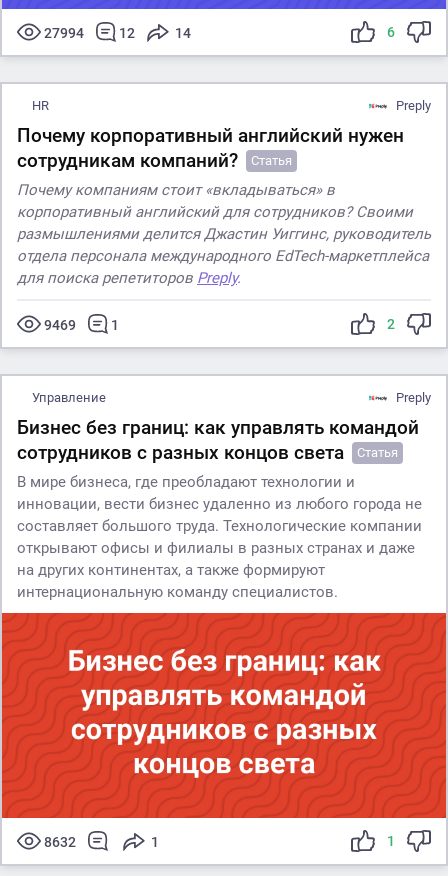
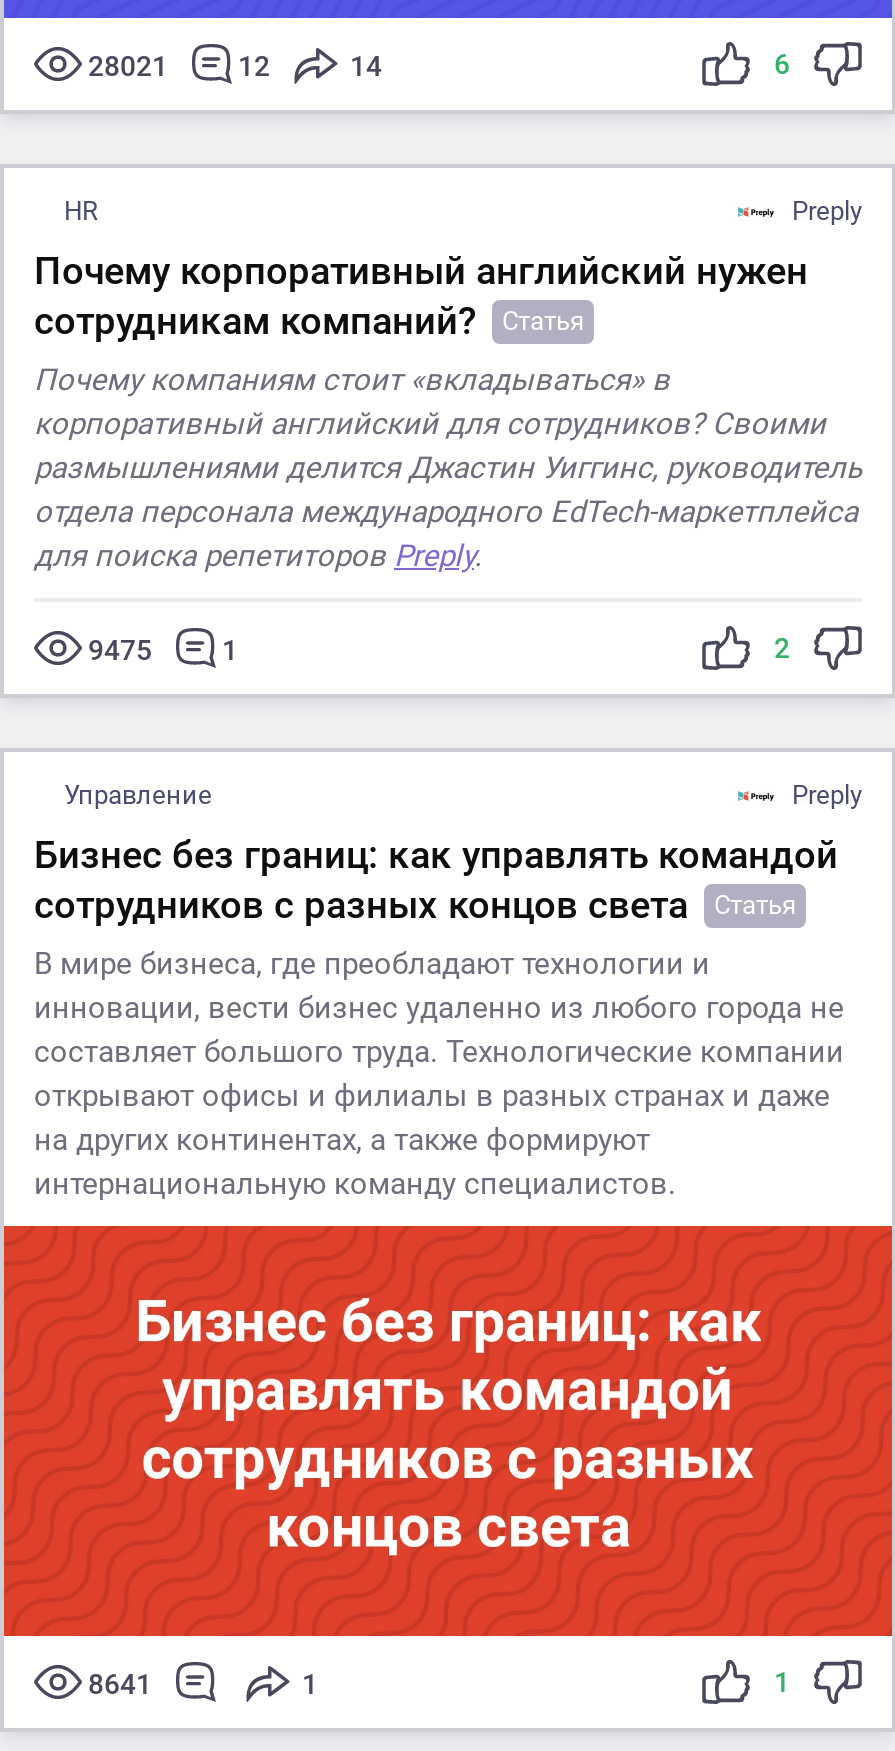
[44,25,84,41] 27994 -> [88,50,168,82] 28021
[44,317,76,333] 9469 -> [88,634,152,666] 9475
[44,834,76,850] 8632 -> [88,1668,152,1700] 8641

